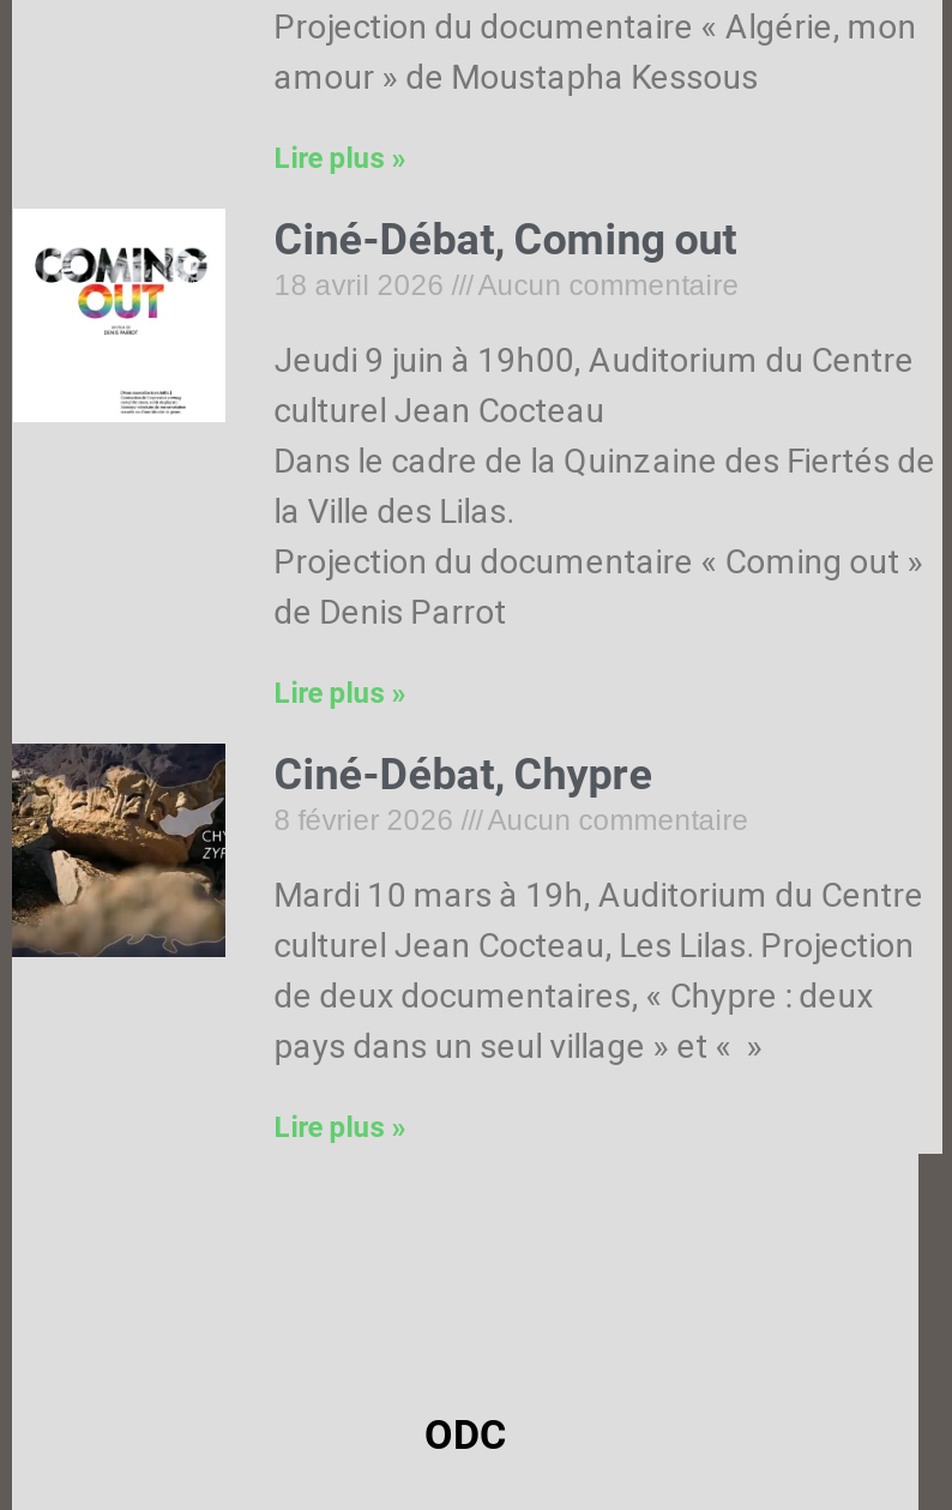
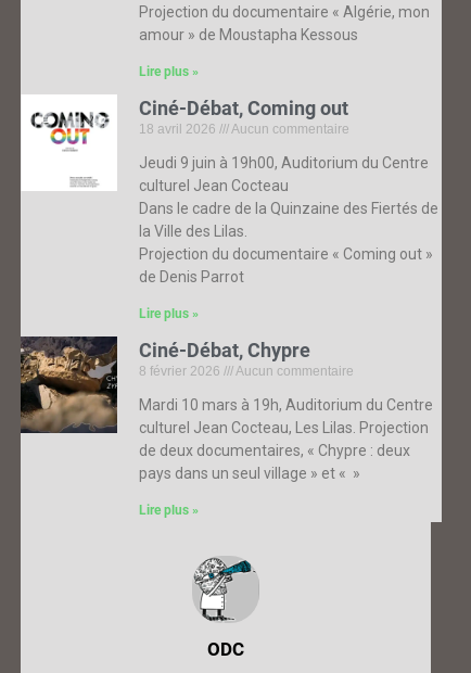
none -> [193,557,258,622] [image]

